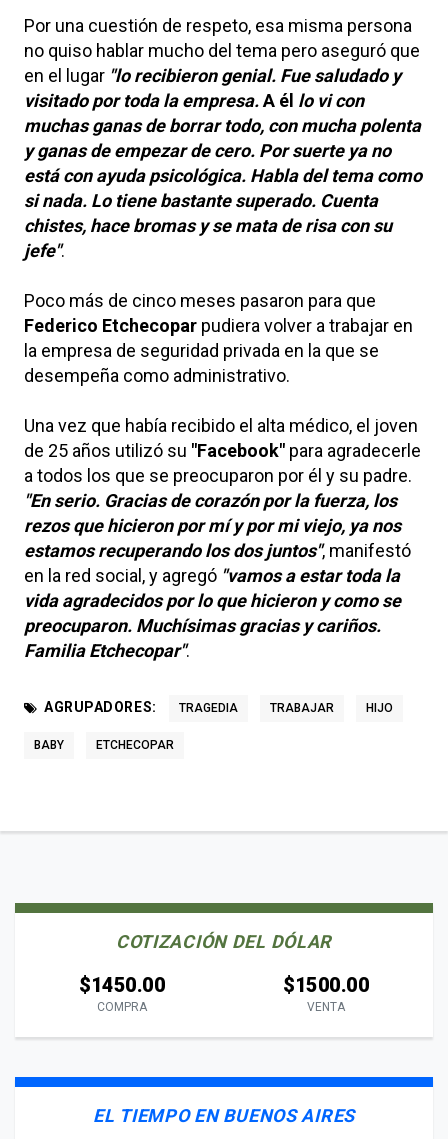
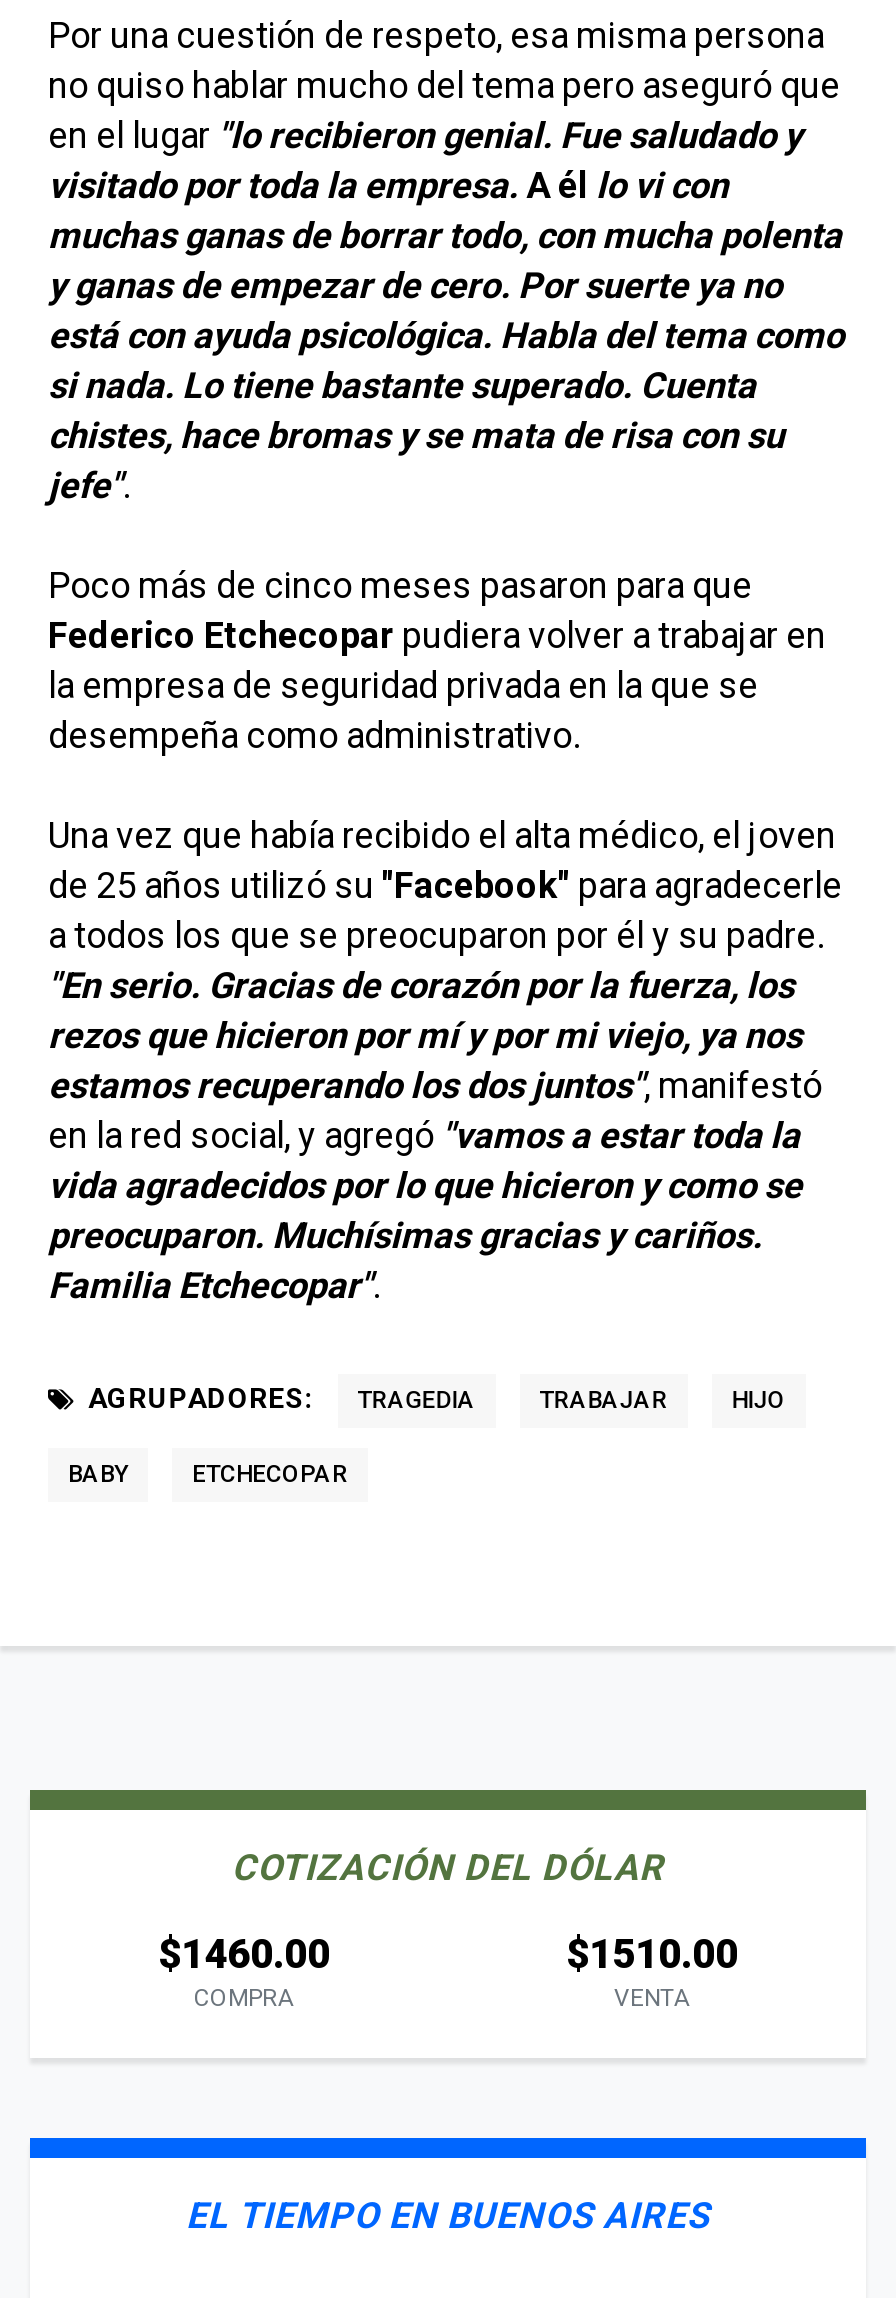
[79,973,165,997] $1450.00 -> [158,1930,330,1978] $1460.00
[283,973,369,997] $1500.00 -> [566,1930,738,1978] $1510.00

